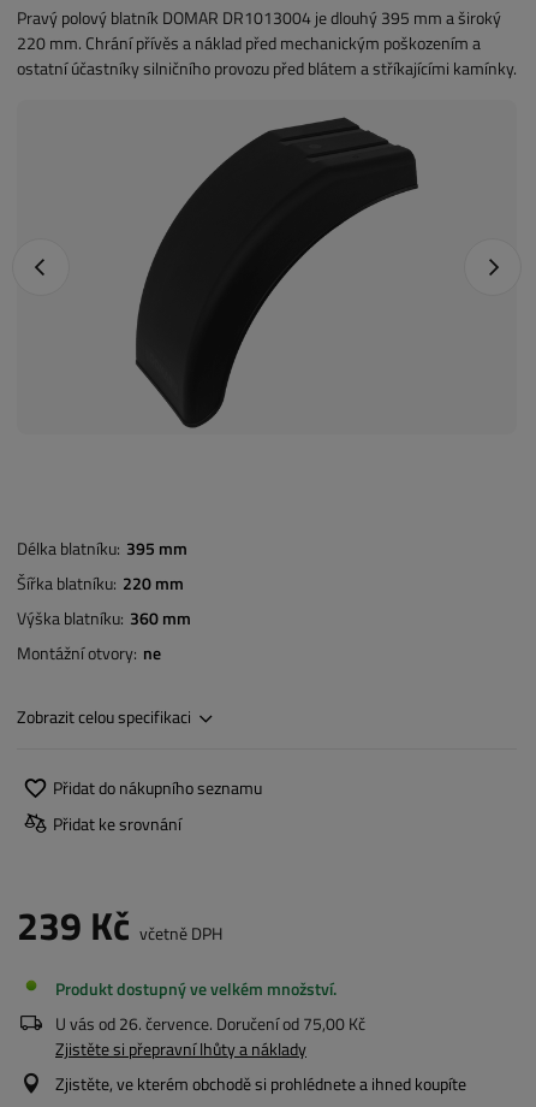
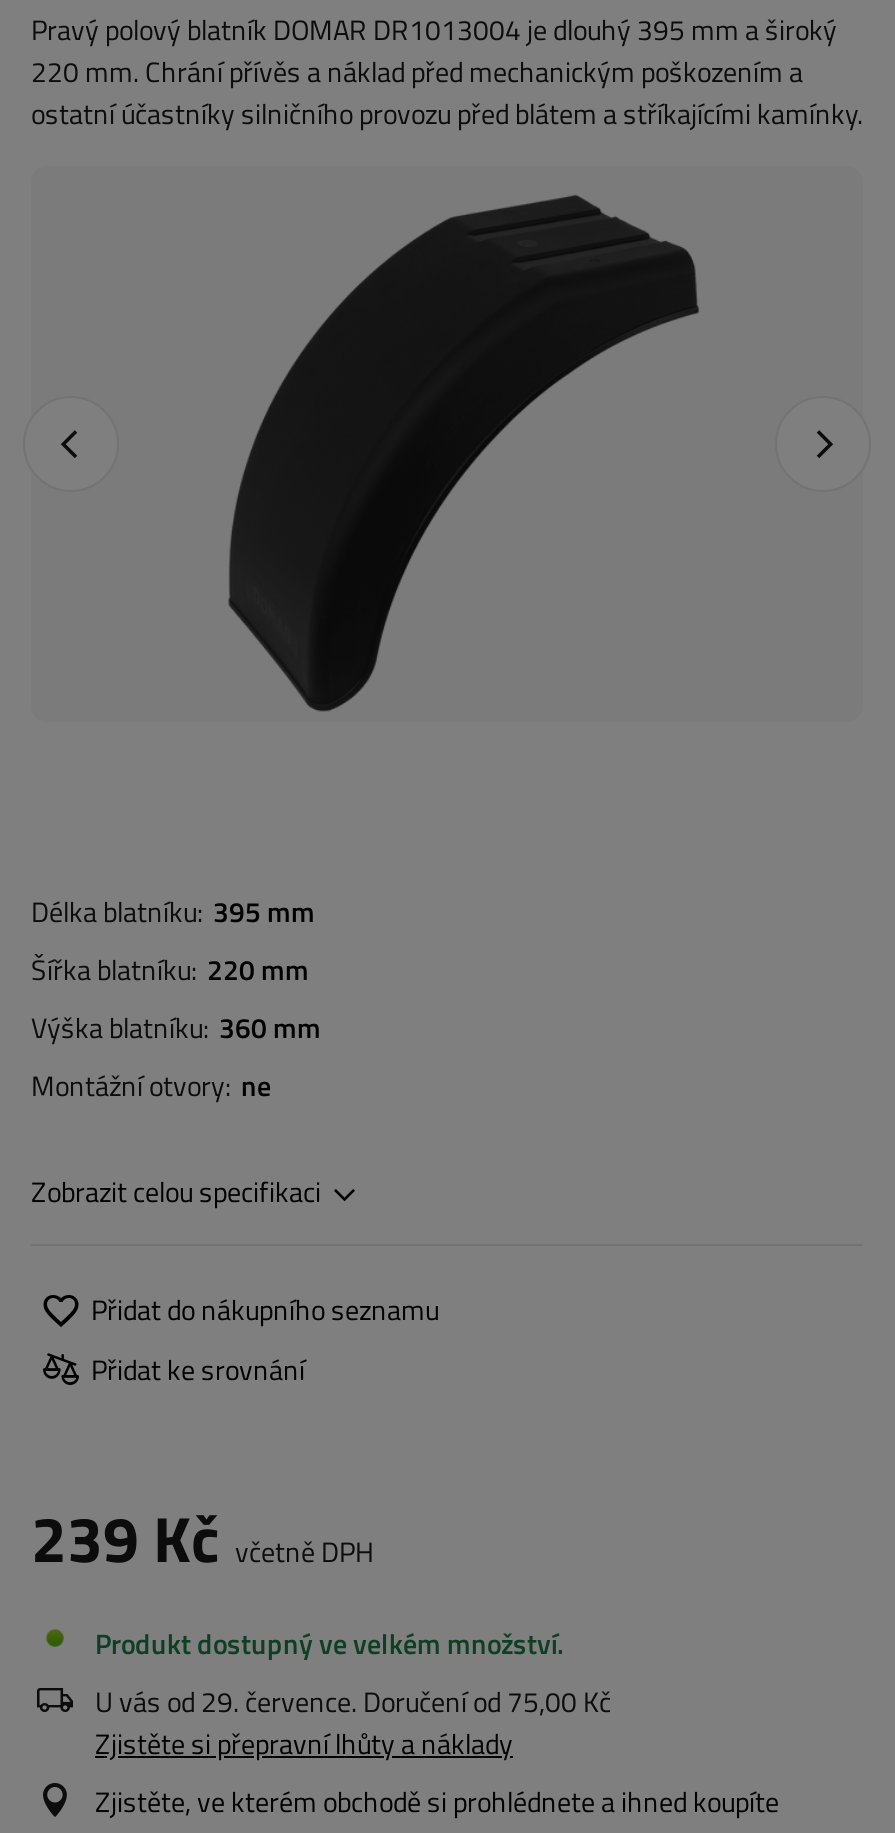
[55,1011,365,1036] U vás od 26. července. Doručení od 75,00 Kč -> [95,1680,611,1722] U vás od 29. července. Doručení od 75,00 Kč

